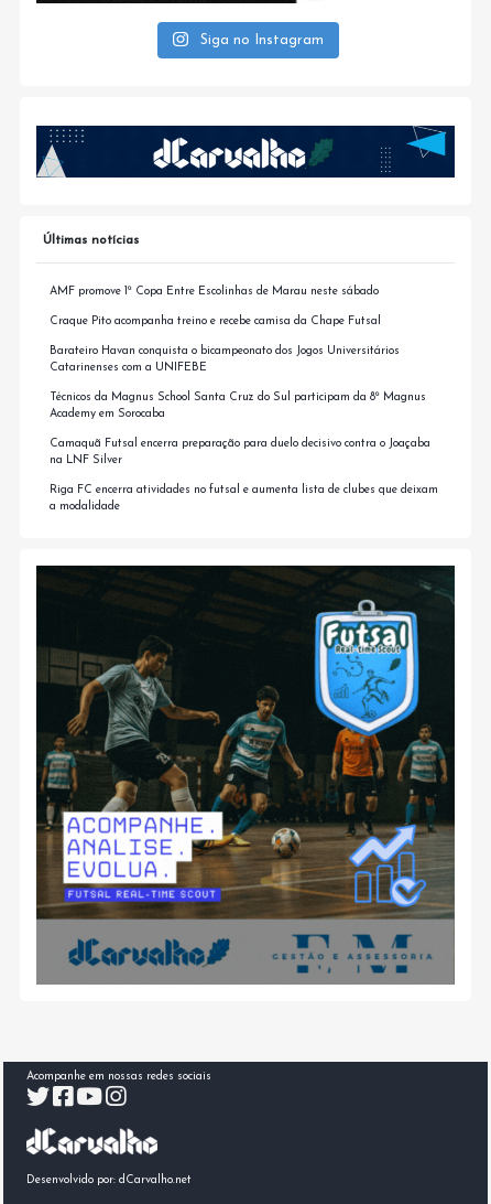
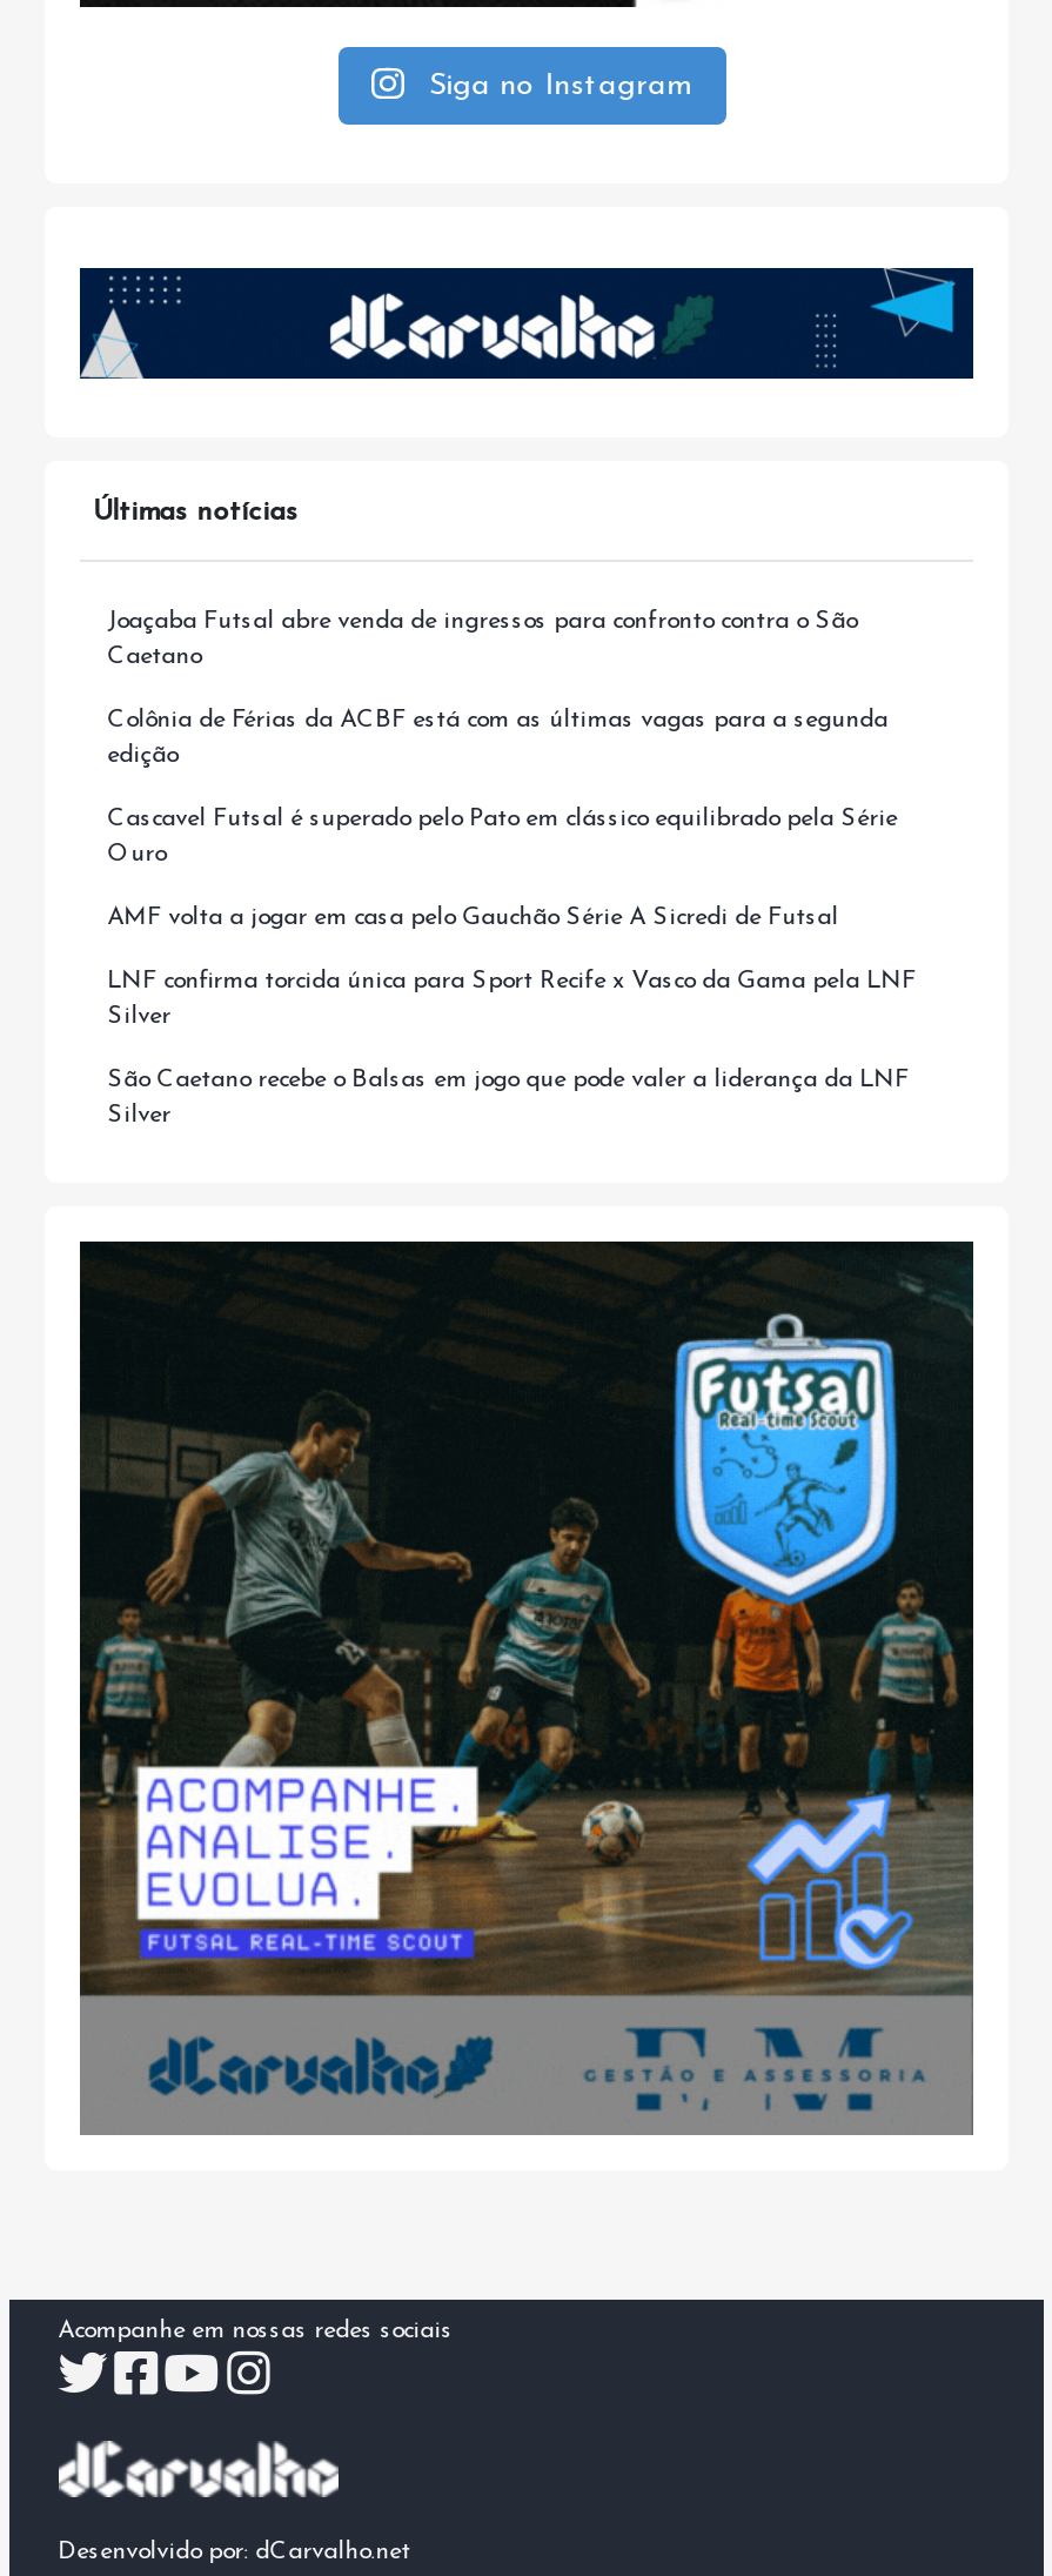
[49,286,378,298] AMF promove 1ª Copa Entre Escolinhas de Marau neste sábado -> [107,609,857,671] Joaçaba Futsal abre venda de ingressos para confronto contra o São | Caetano
[49,316,380,328] Craque Pito acompanha treino e recebe camisa da Chape Futsal -> [107,708,888,769] Colônia de Férias da ACBF está com as últimas vagas para a segunda | edição
[49,345,399,374] Barateiro Havan conquista o bicampeonato dos Jogos Universitários | Catarinenses com a UNIFEBE -> [107,807,897,868] Cascavel Futsal é superado pelo Pato em clássico equilibrado pela Série | Ouro
[49,392,426,420] Técnicos da Magnus School Santa Cruz do Sul participam da 8ª Magnus | Academy em Sorocaba -> [107,906,838,932] AMF volta a jogar em casa pelo Gauchão Série A Sicredi de Futsal
[49,438,430,467] Camaquã Futsal encerra preparação para duelo decisivo contra o Joaçaba | na LNF Silver -> [107,969,916,1030] LNF confirma torcida única para Sport Recife x Vasco da Gama pela LNF | Silver
[49,484,438,513] Riga FC encerra atividades no futsal e aumenta lista de clubes que deixam | a modalidade -> [107,1068,909,1129] São Caetano recebe o Balsas em jogo que pode valer a liderança da LNF | Silver

